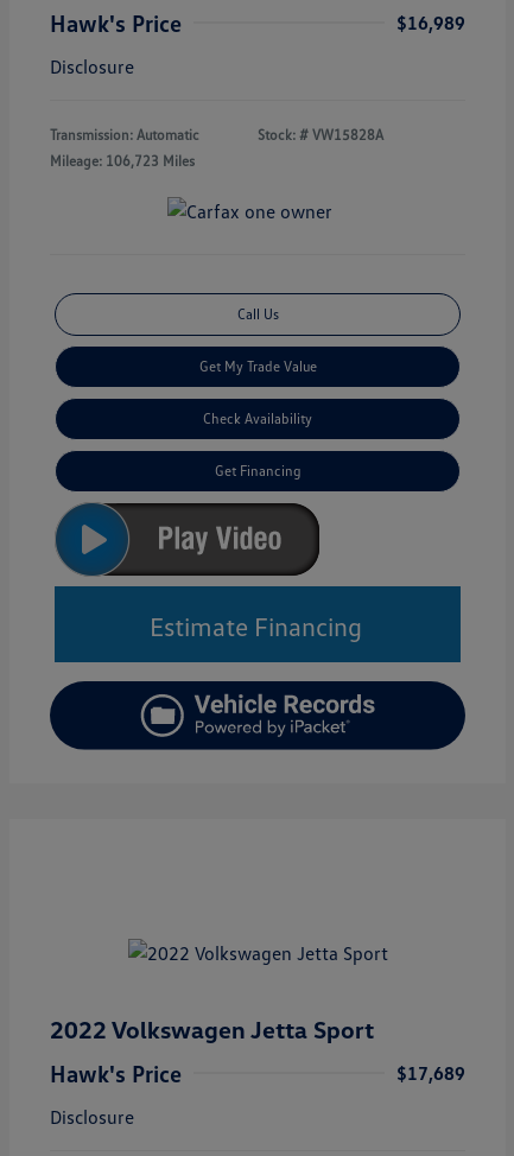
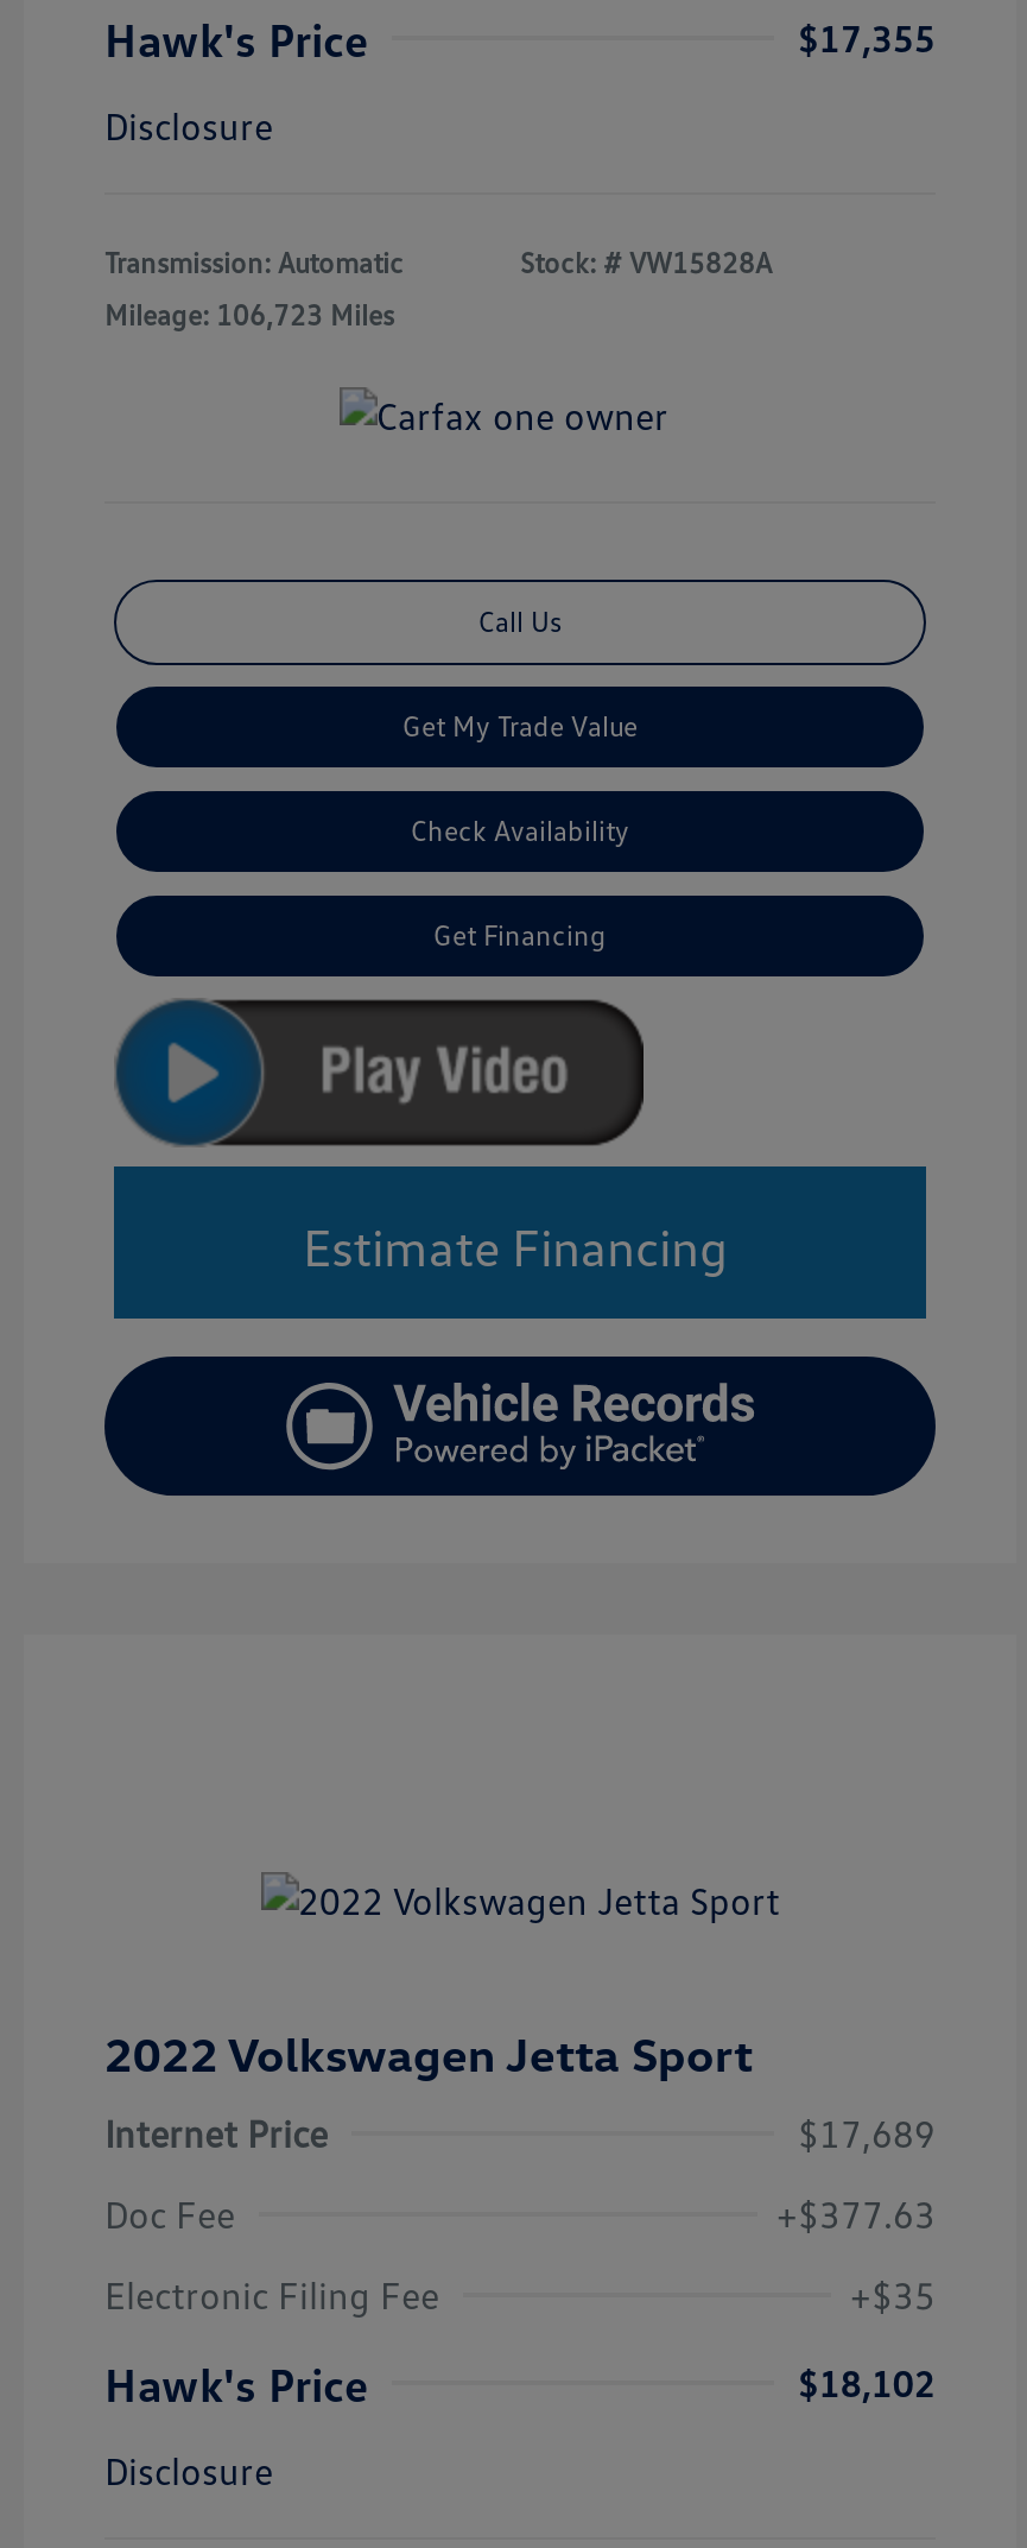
[396,11,465,34] $16,989 -> [798,15,936,63] $17,355
none -> [104,2110,936,2319] Internet Price | $17,689 | Doc Fee | +$377.63 | Electronic Filing Fee | +$35
[396,1060,465,1084] $17,689 -> [798,2359,936,2407] $18,102

